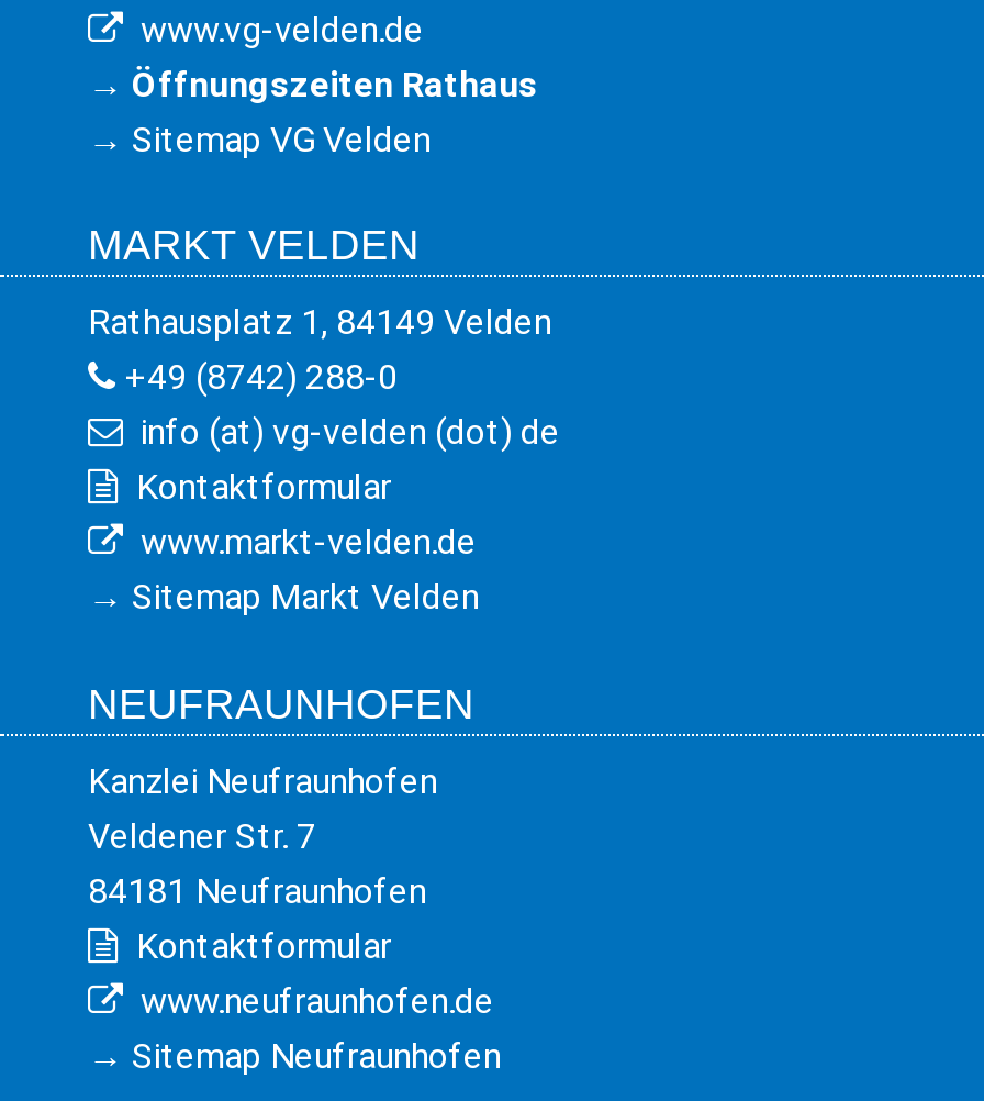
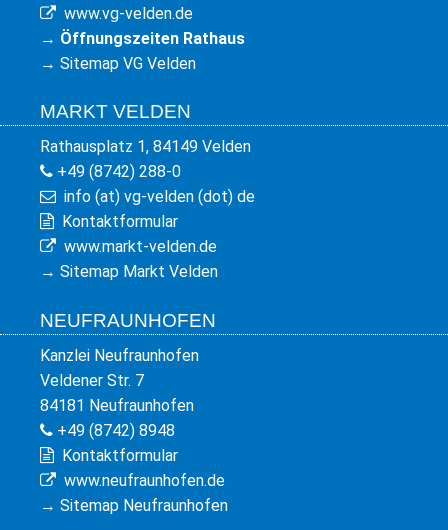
none -> [57,421,175,440] +49 (8742) 8948

